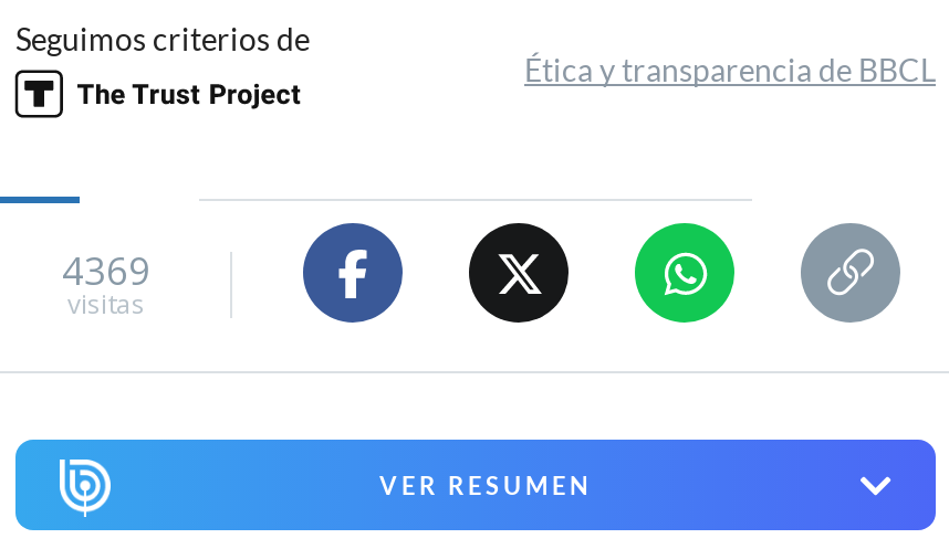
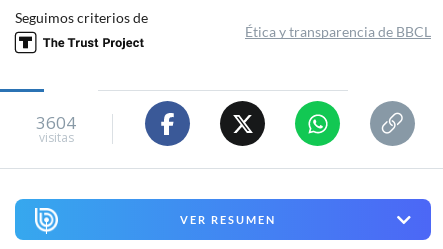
[62,245,150,296] 4369 -> [36,111,76,134] 3604

